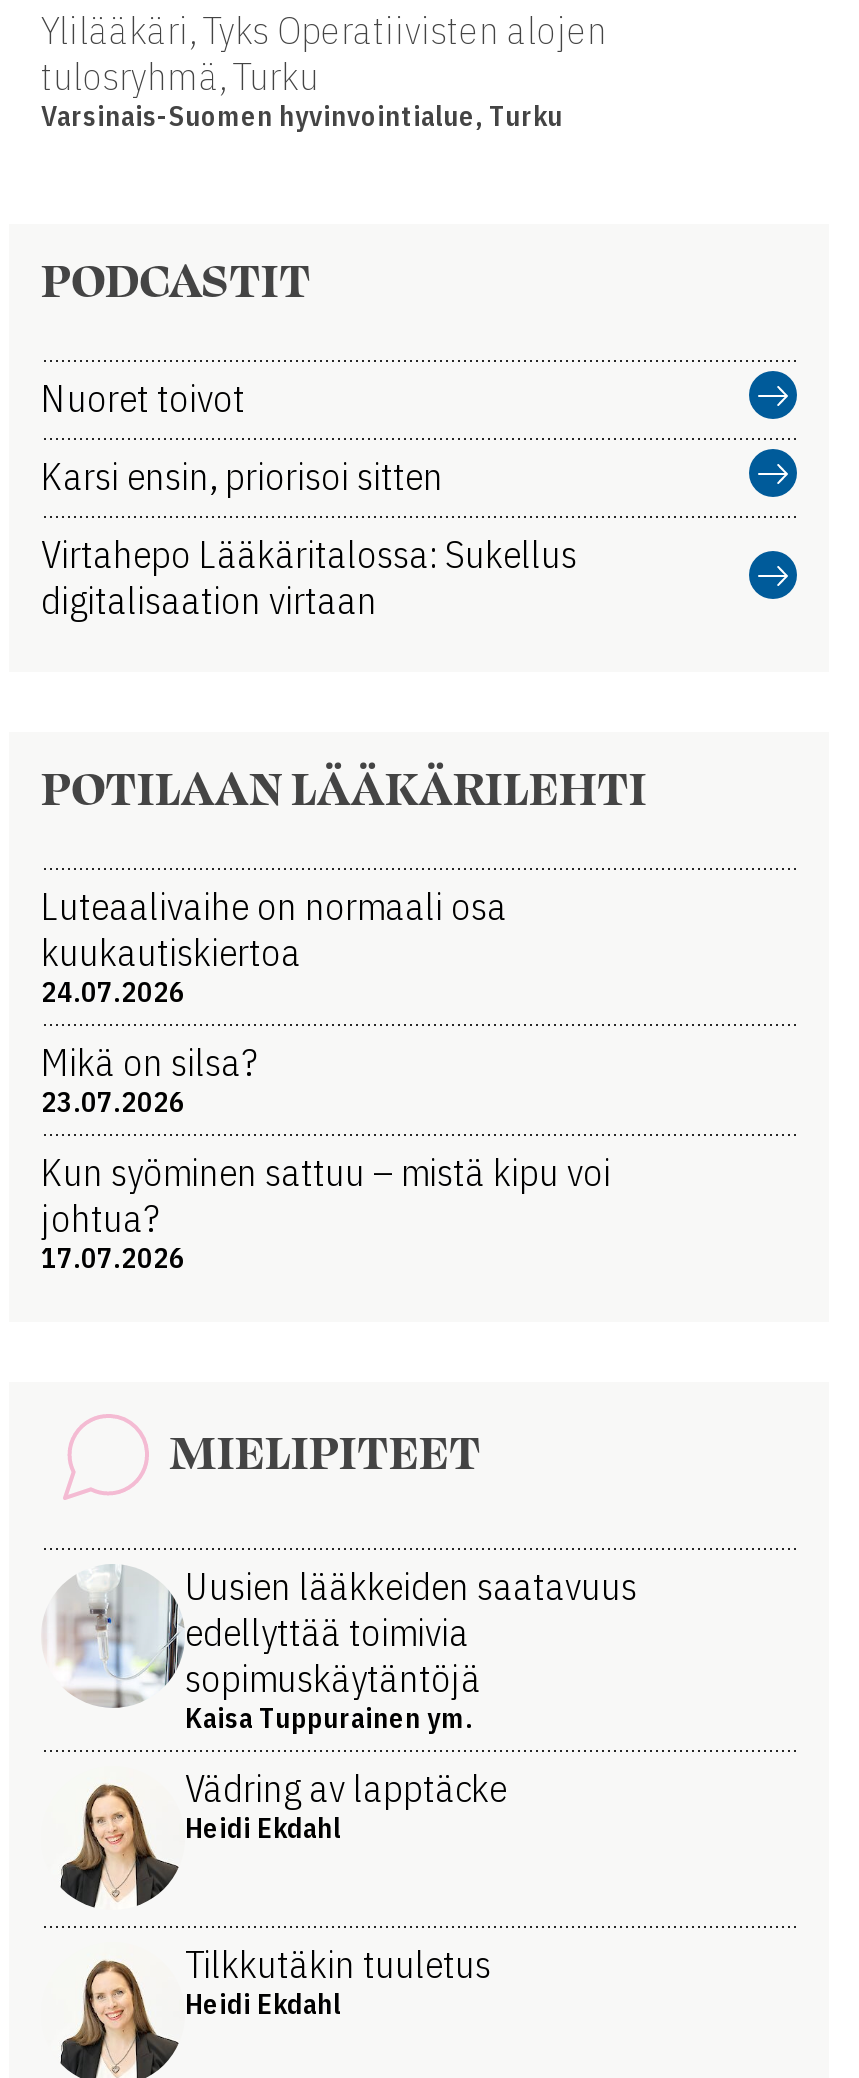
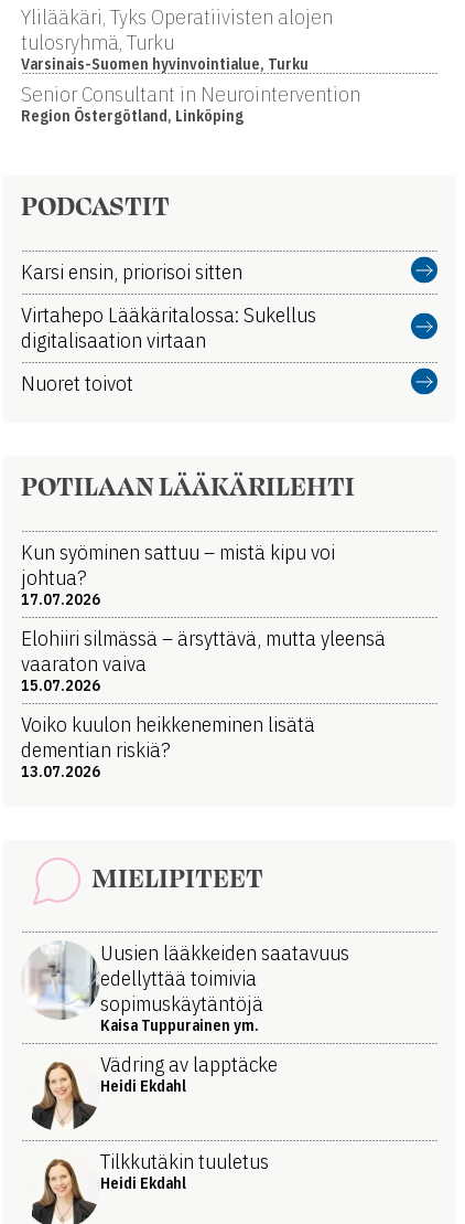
none -> [21,81,360,126] Senior Consultant in Neurointervention | Region Östergötland, Linköping
moved [41,374,245,422] -> [21,370,133,396]: Nuoret toivot
[41,882,507,1120] Luteaalivaihe on normaali osa | kuukautiskiertoa | 24.07.2026 | Mikä on silsa? | 23.07.2026 -> none
moved [41,1148,611,1276] -> [21,539,335,609]: Kun syöminen sattuu – mistä kipu voi | johtua? | 17.07.2026
none -> [21,625,386,781] Elohiiri silmässä – ärsyttävä, mutta yleensä | vaaraton vaiva | 15.07.2026 | Voiko kuulon heikkeneminen lisätä | dementian riskiä? | 13.07.2026

